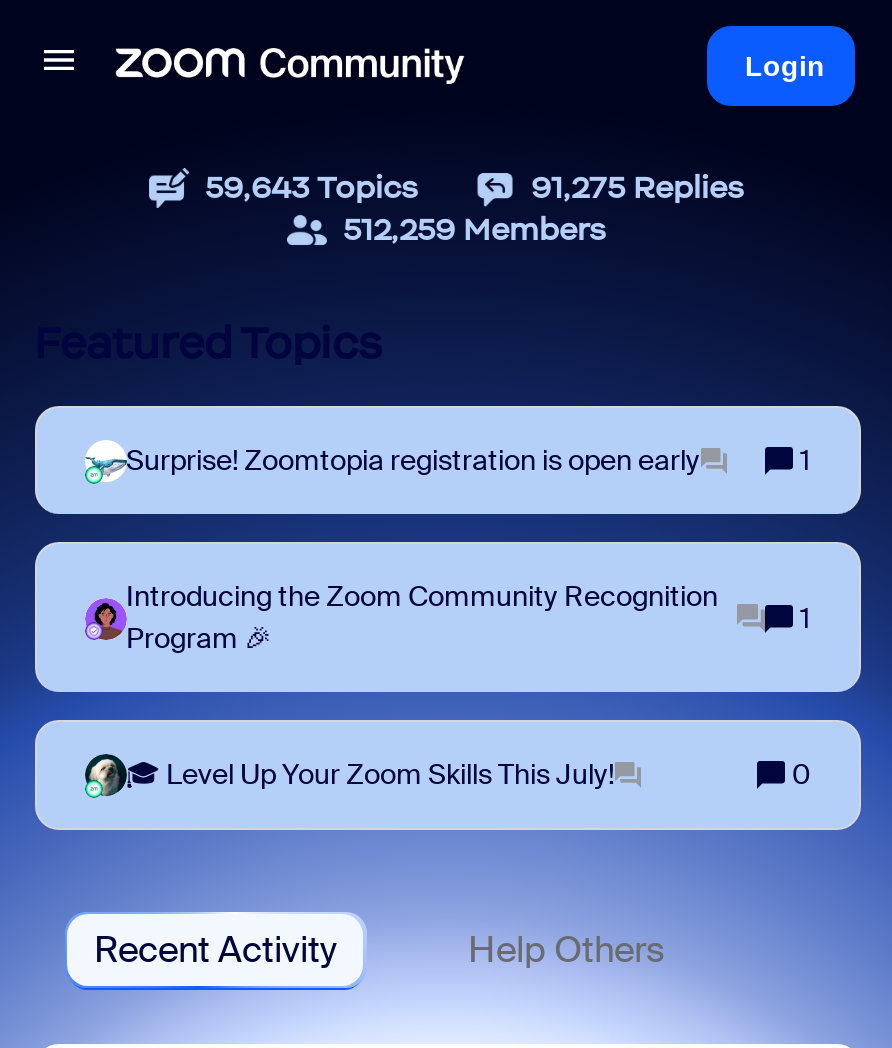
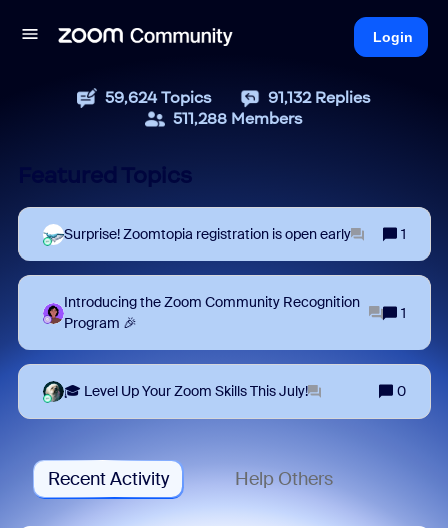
[205,168,419,206] 59,643 Topics -> [105,88,212,107] 59,624 Topics
[531,168,745,206] 91,275 Replies -> [268,88,371,107] 91,132 Replies
[343,210,607,248] 512,259 Members -> [173,109,303,128] 511,288 Members

